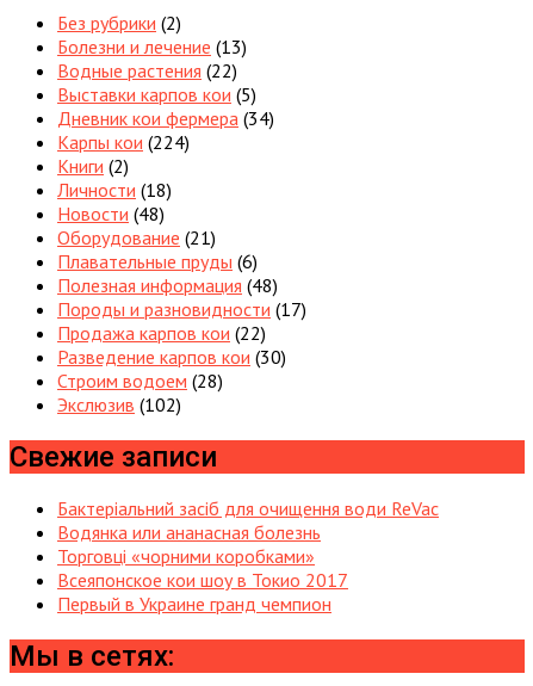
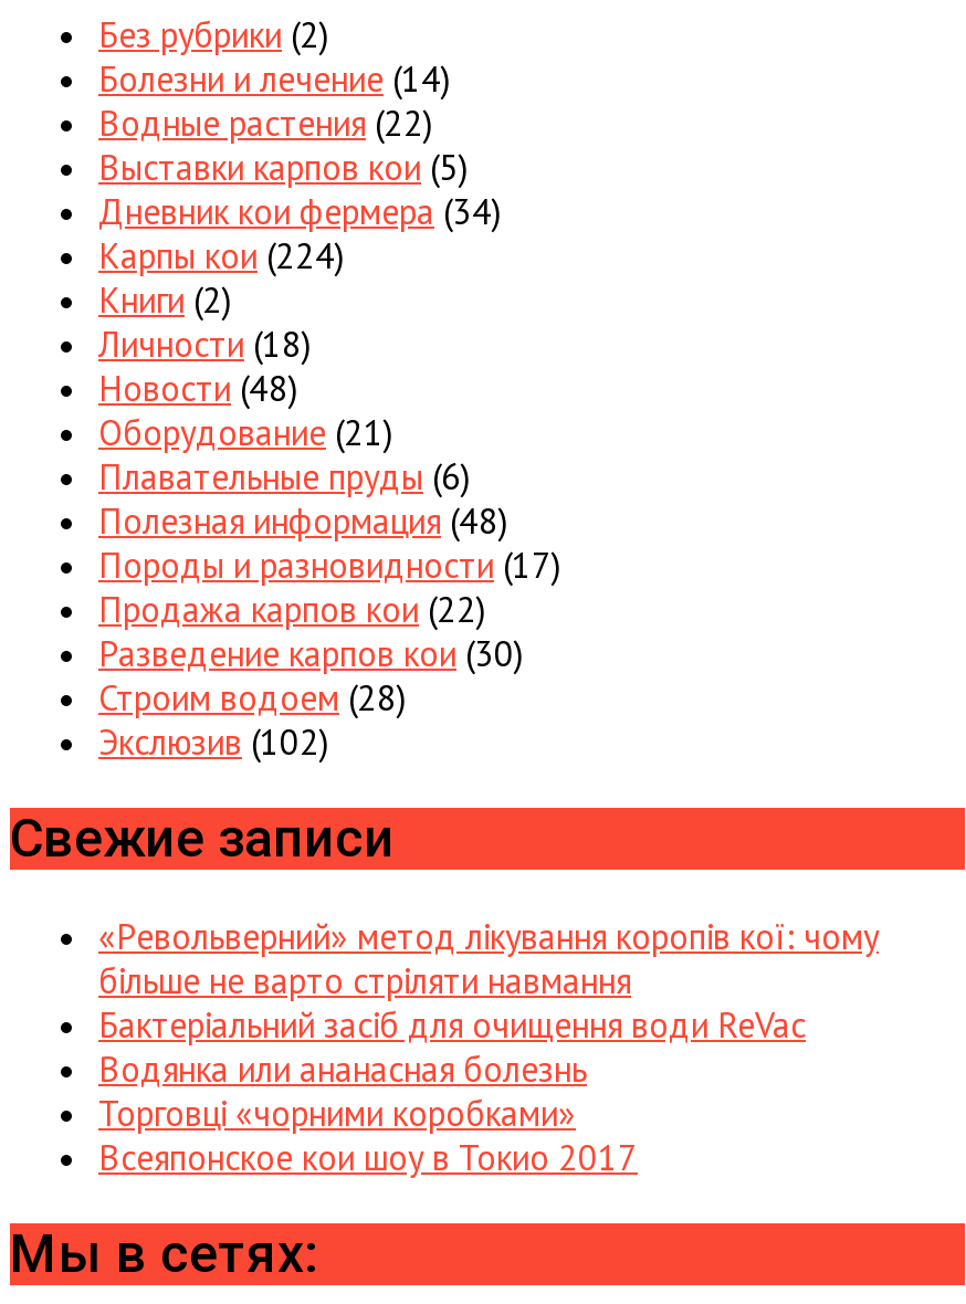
[57,34,247,58] Болезни и лечение (13) -> [98,57,450,101] Болезни и лечение (14)
none -> [98,914,879,1002] «Револьверний» метод лікування коропів кої: чому | більше не варто стріляти навмання
moved [57,497,439,592] -> [98,1002,806,1179]: Бактеріальний засіб для очищення води ReVac | Водянка или ананасная болезнь | Торговці «чорними коробками» | Всеяпонское кои шоу в Токио 2017
[57,592,331,616] Первый в Украине гранд чемпион -> none

